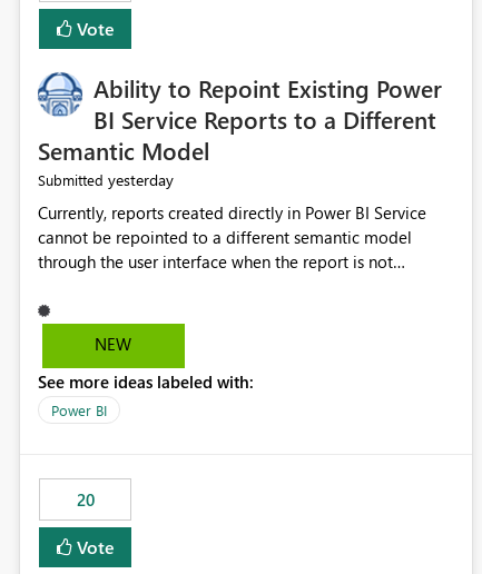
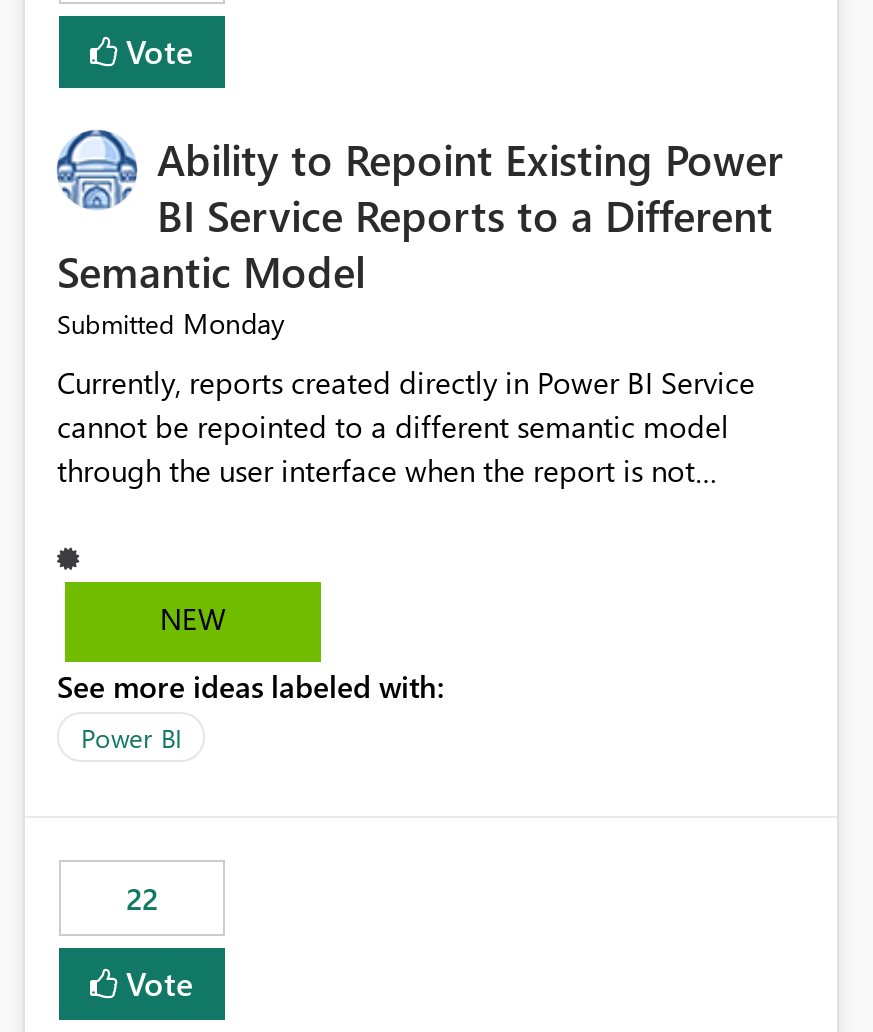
[38,170,174,191] Submitted yesterday -> [57,305,285,343] Submitted Monday
[76,489,94,511] 20 -> [126,879,158,919] 22

